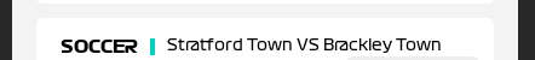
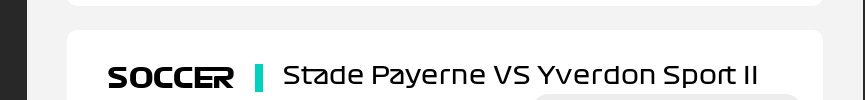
[167,38,442,53] Stratford Town VS Brackley Town -> [283,64,759,88] Stade Payerne VS Yverdon Sport II

